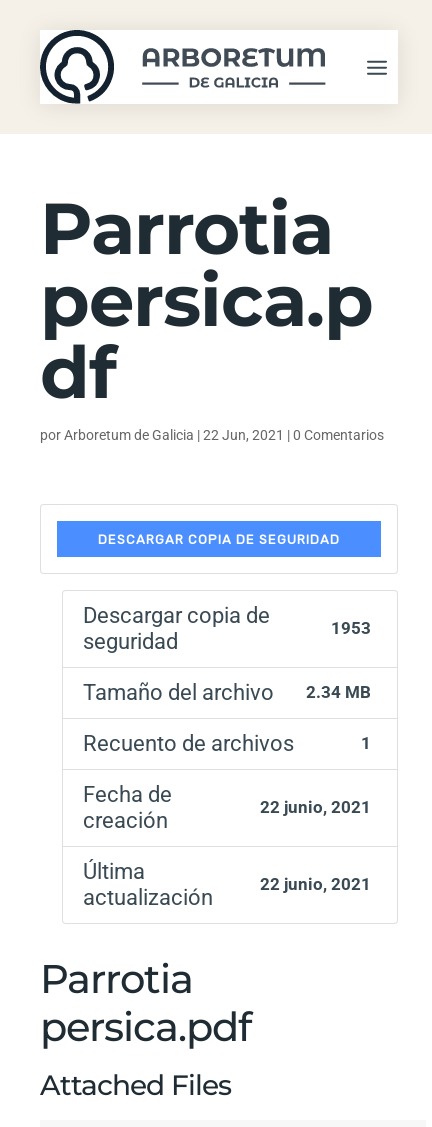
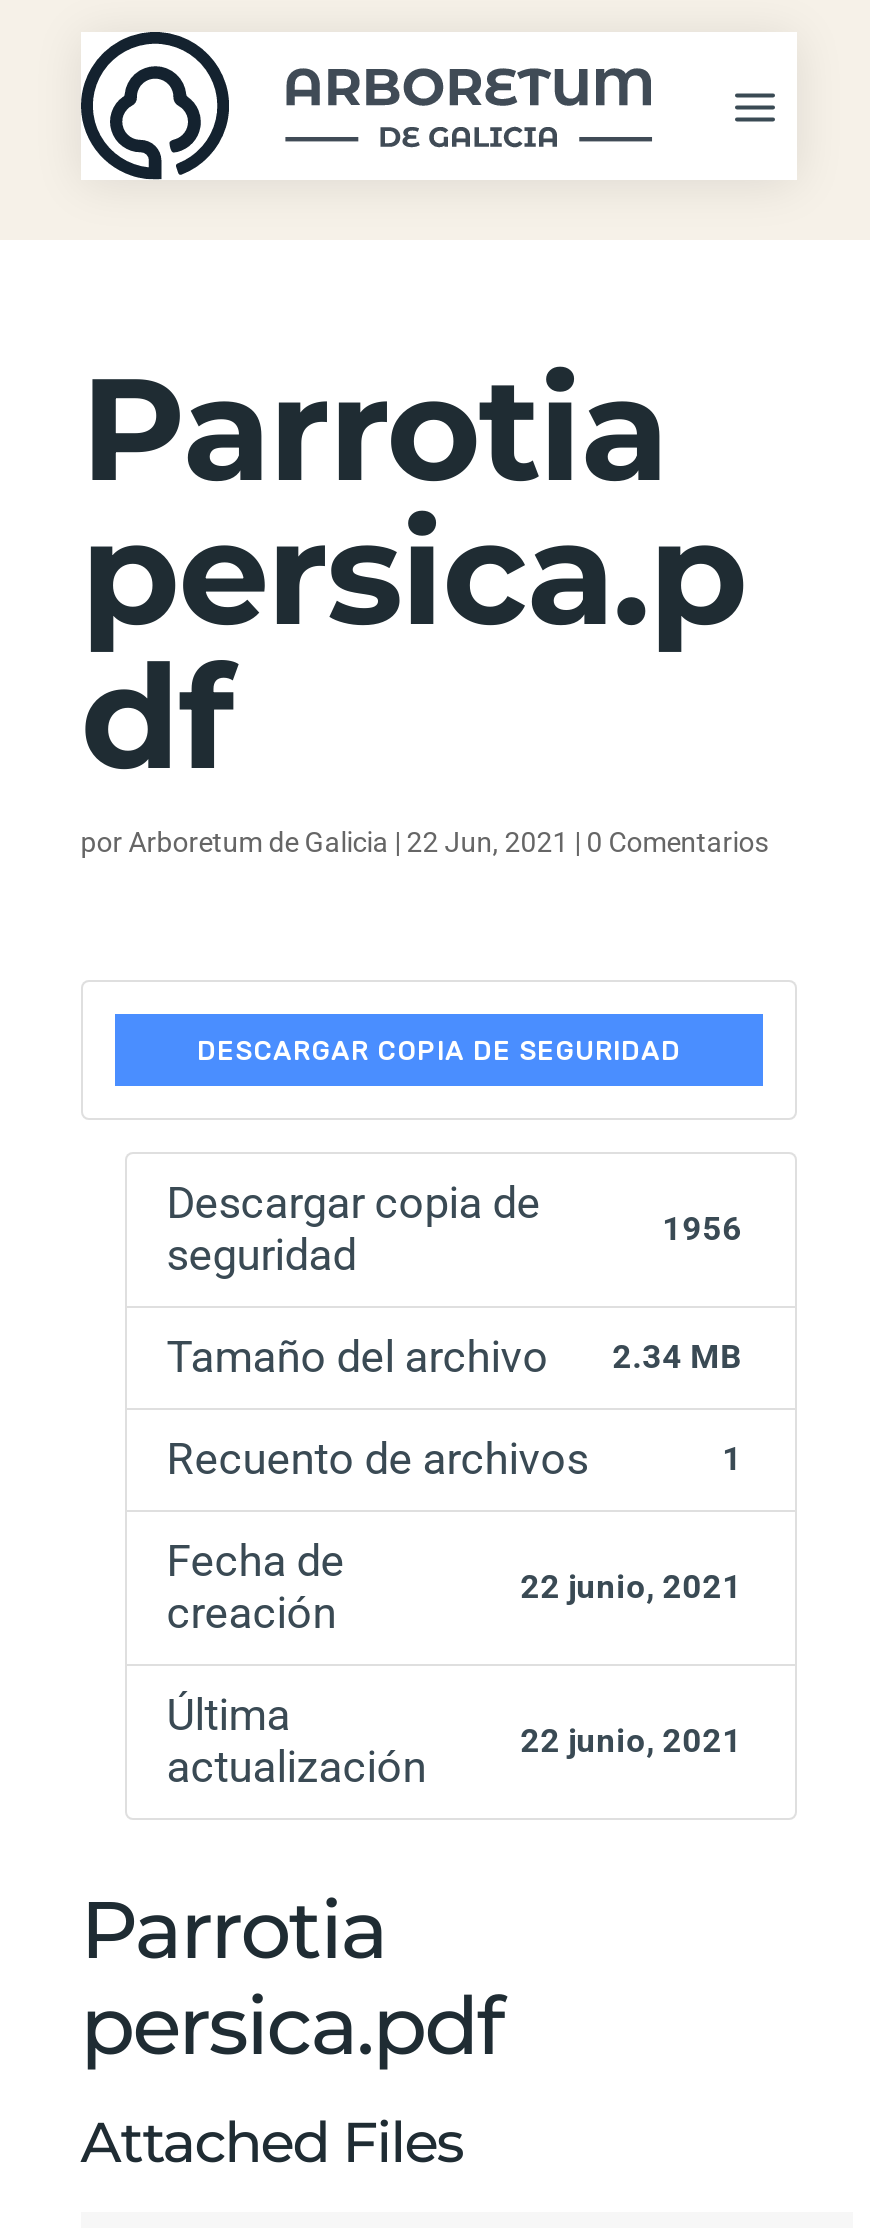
[331,619,371,638] 1953 -> [662,1210,742,1248] 1956

